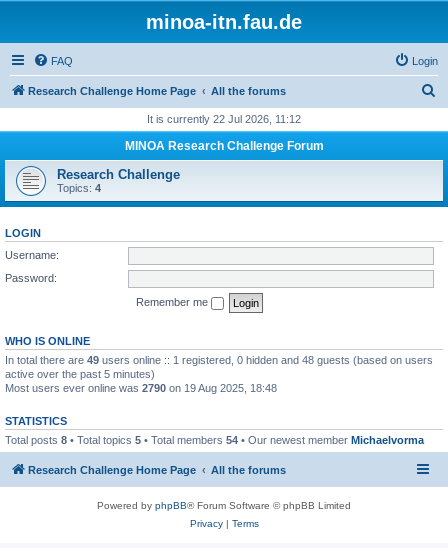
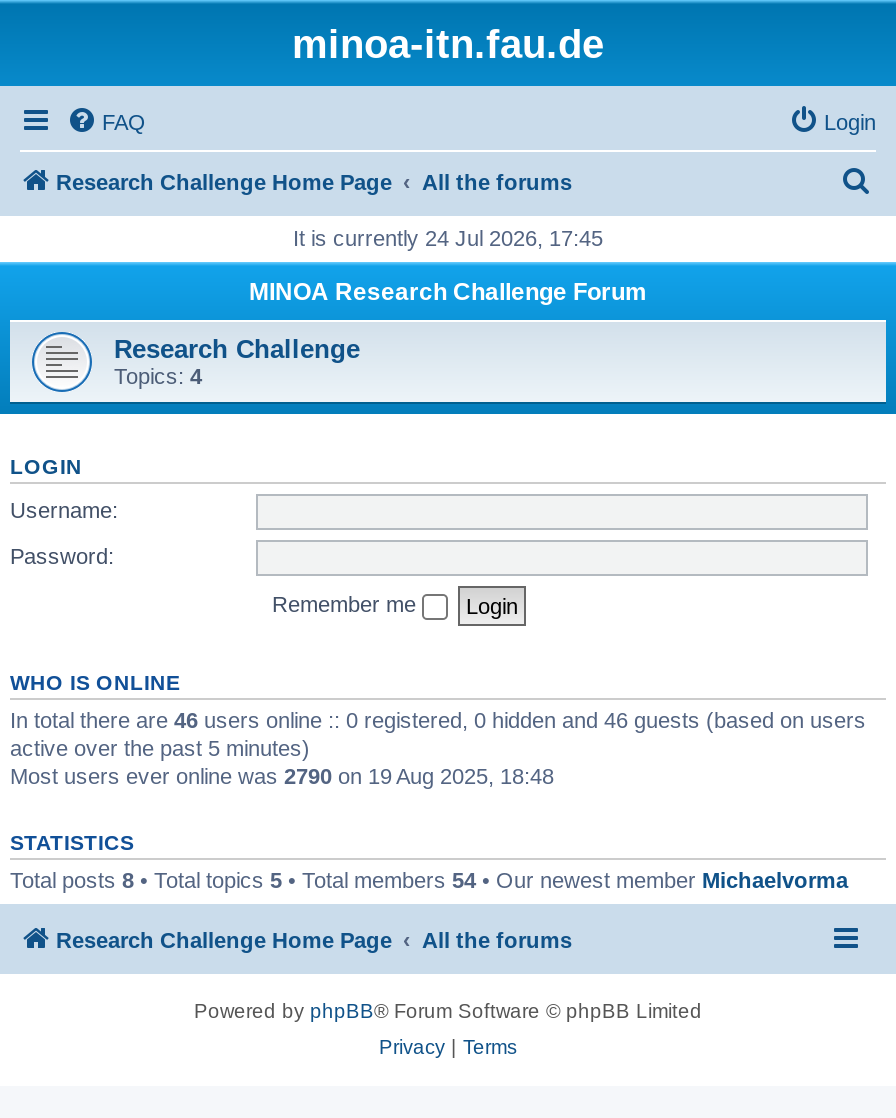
[147,113,301,125] It is currently 22 Jul 2026, 11:12 -> [293,226,603,250] It is currently 24 Jul 2026, 17:45
[5,353,433,365] In total there are 49 users online :: 1 registered, 0 hidden and 48 guests (based on users -> [10,707,866,731] In total there are 46 users online :: 0 registered, 0 hidden and 46 guests (based on users

